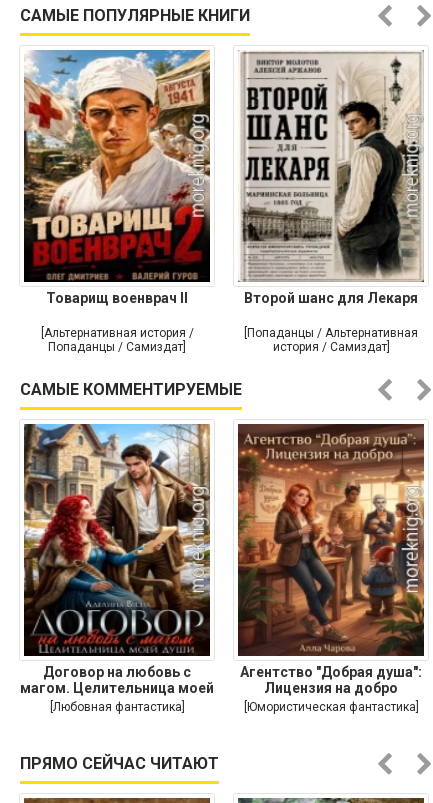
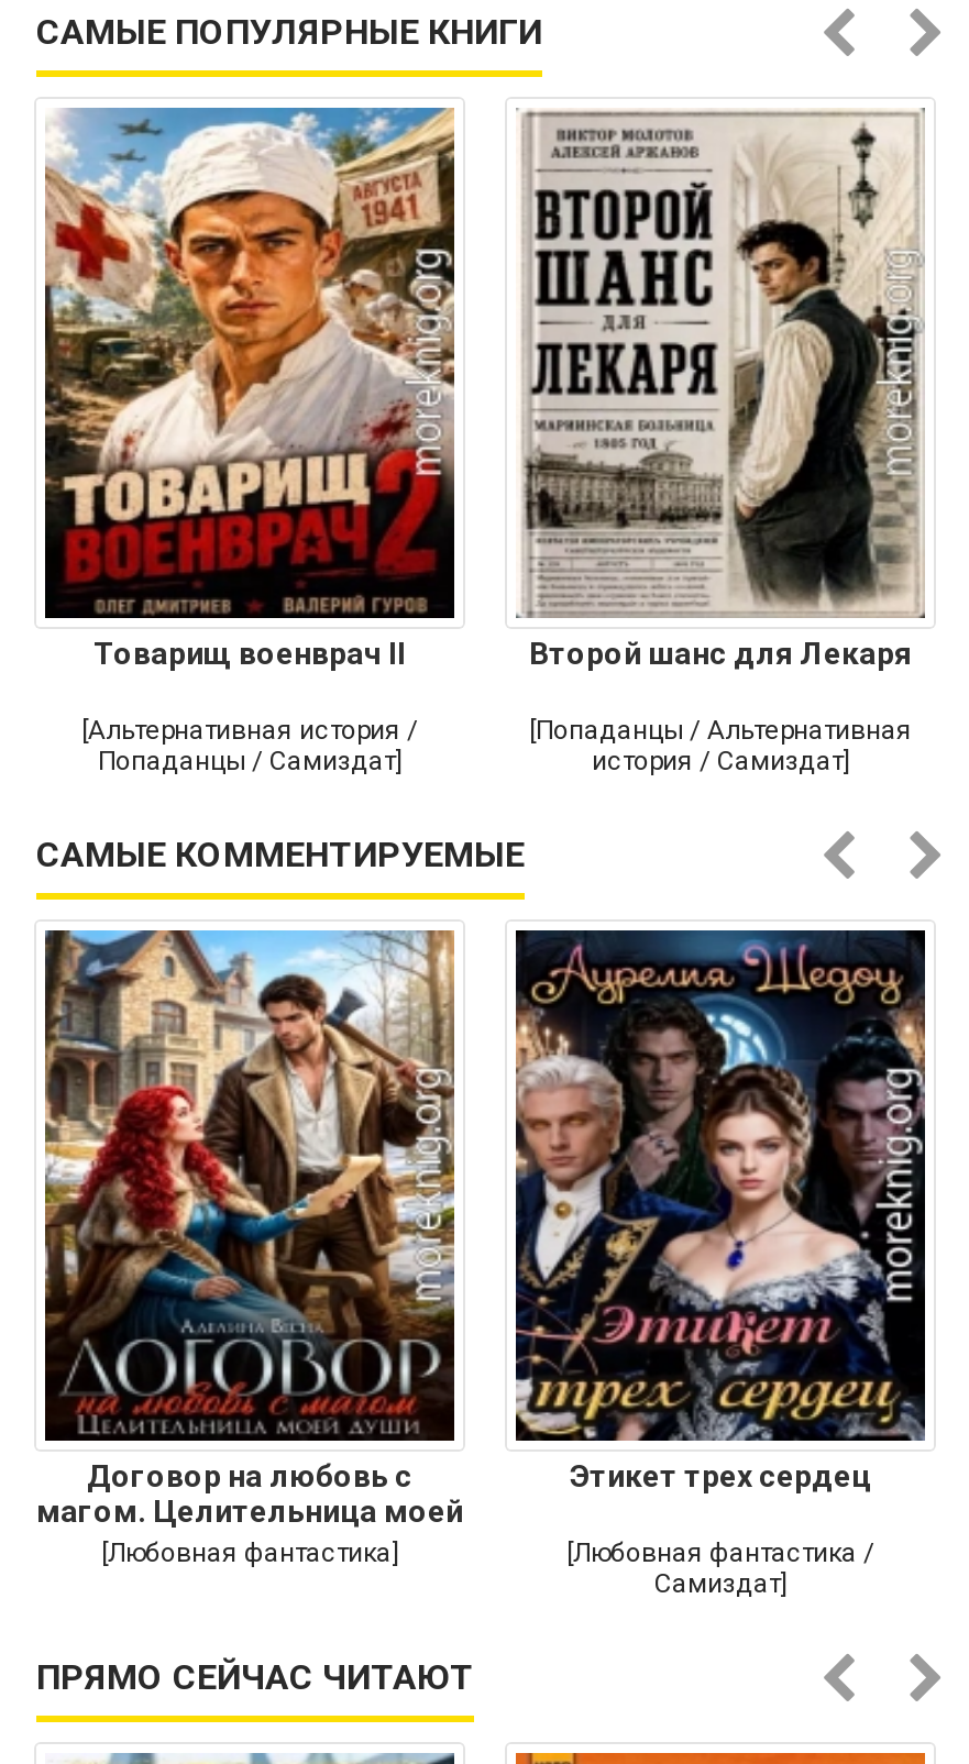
[237,424,425,714] [image] | Агентство "Добрая душа": | Лицензия на добро | [Юмористическая фантастика] -> [514,930,927,1599] [image] | Этикет трех сердец | [Любовная фантастика / | Самиздат]

